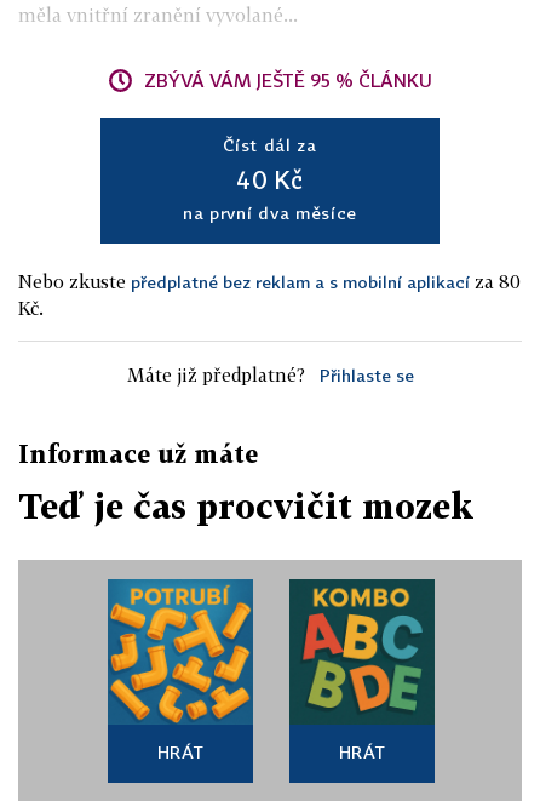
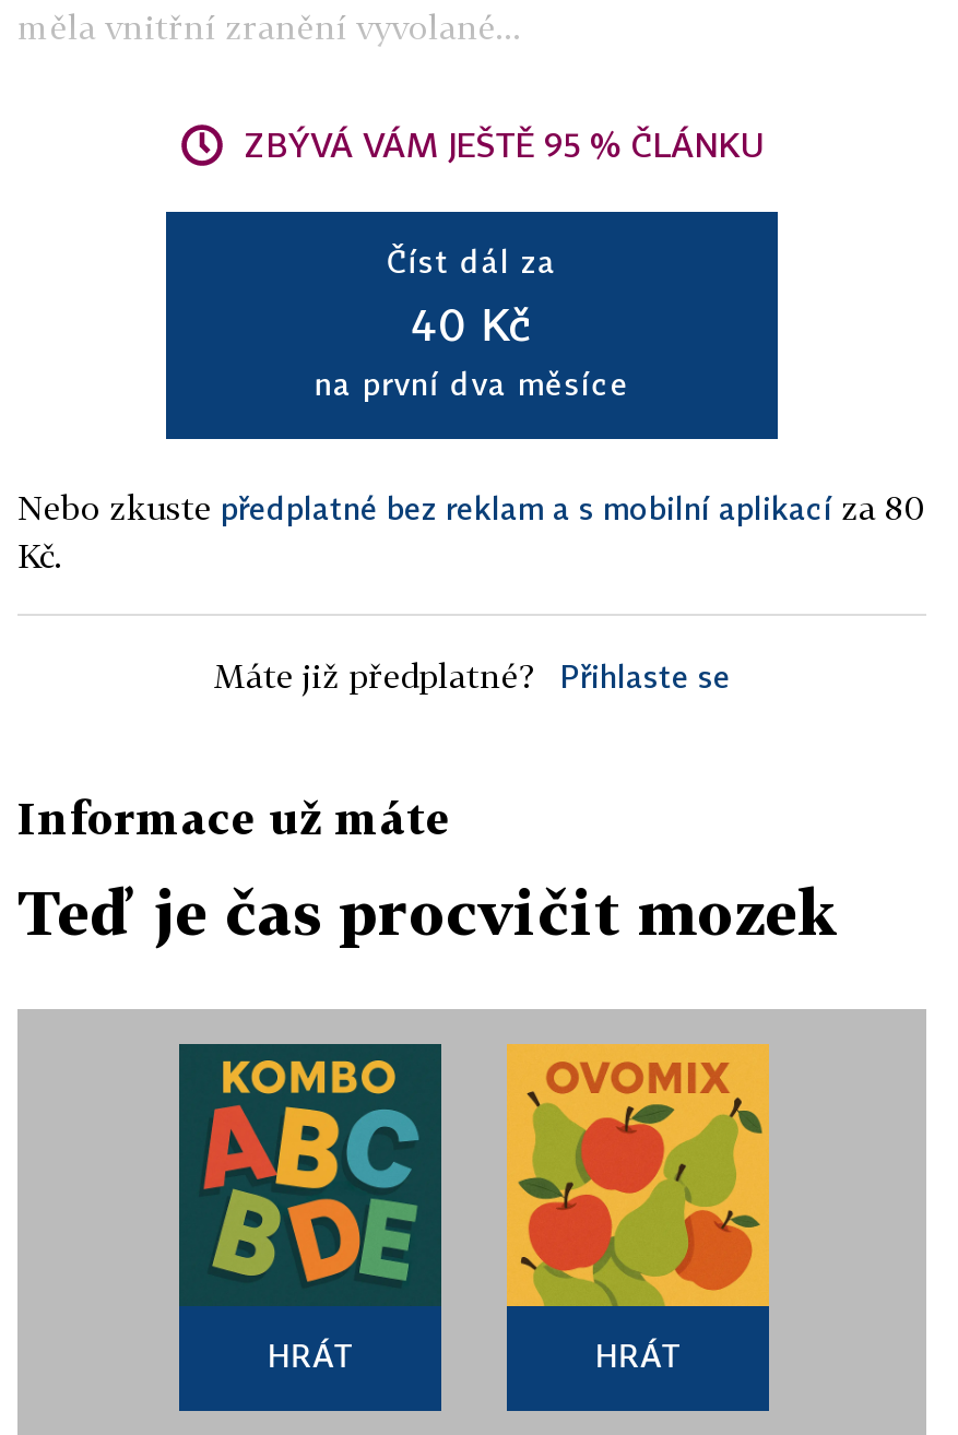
[108,579,253,725] [image] -> [179,1044,441,1306] [image]
[288,578,436,725] [image] -> [505,1042,771,1308] [image]

